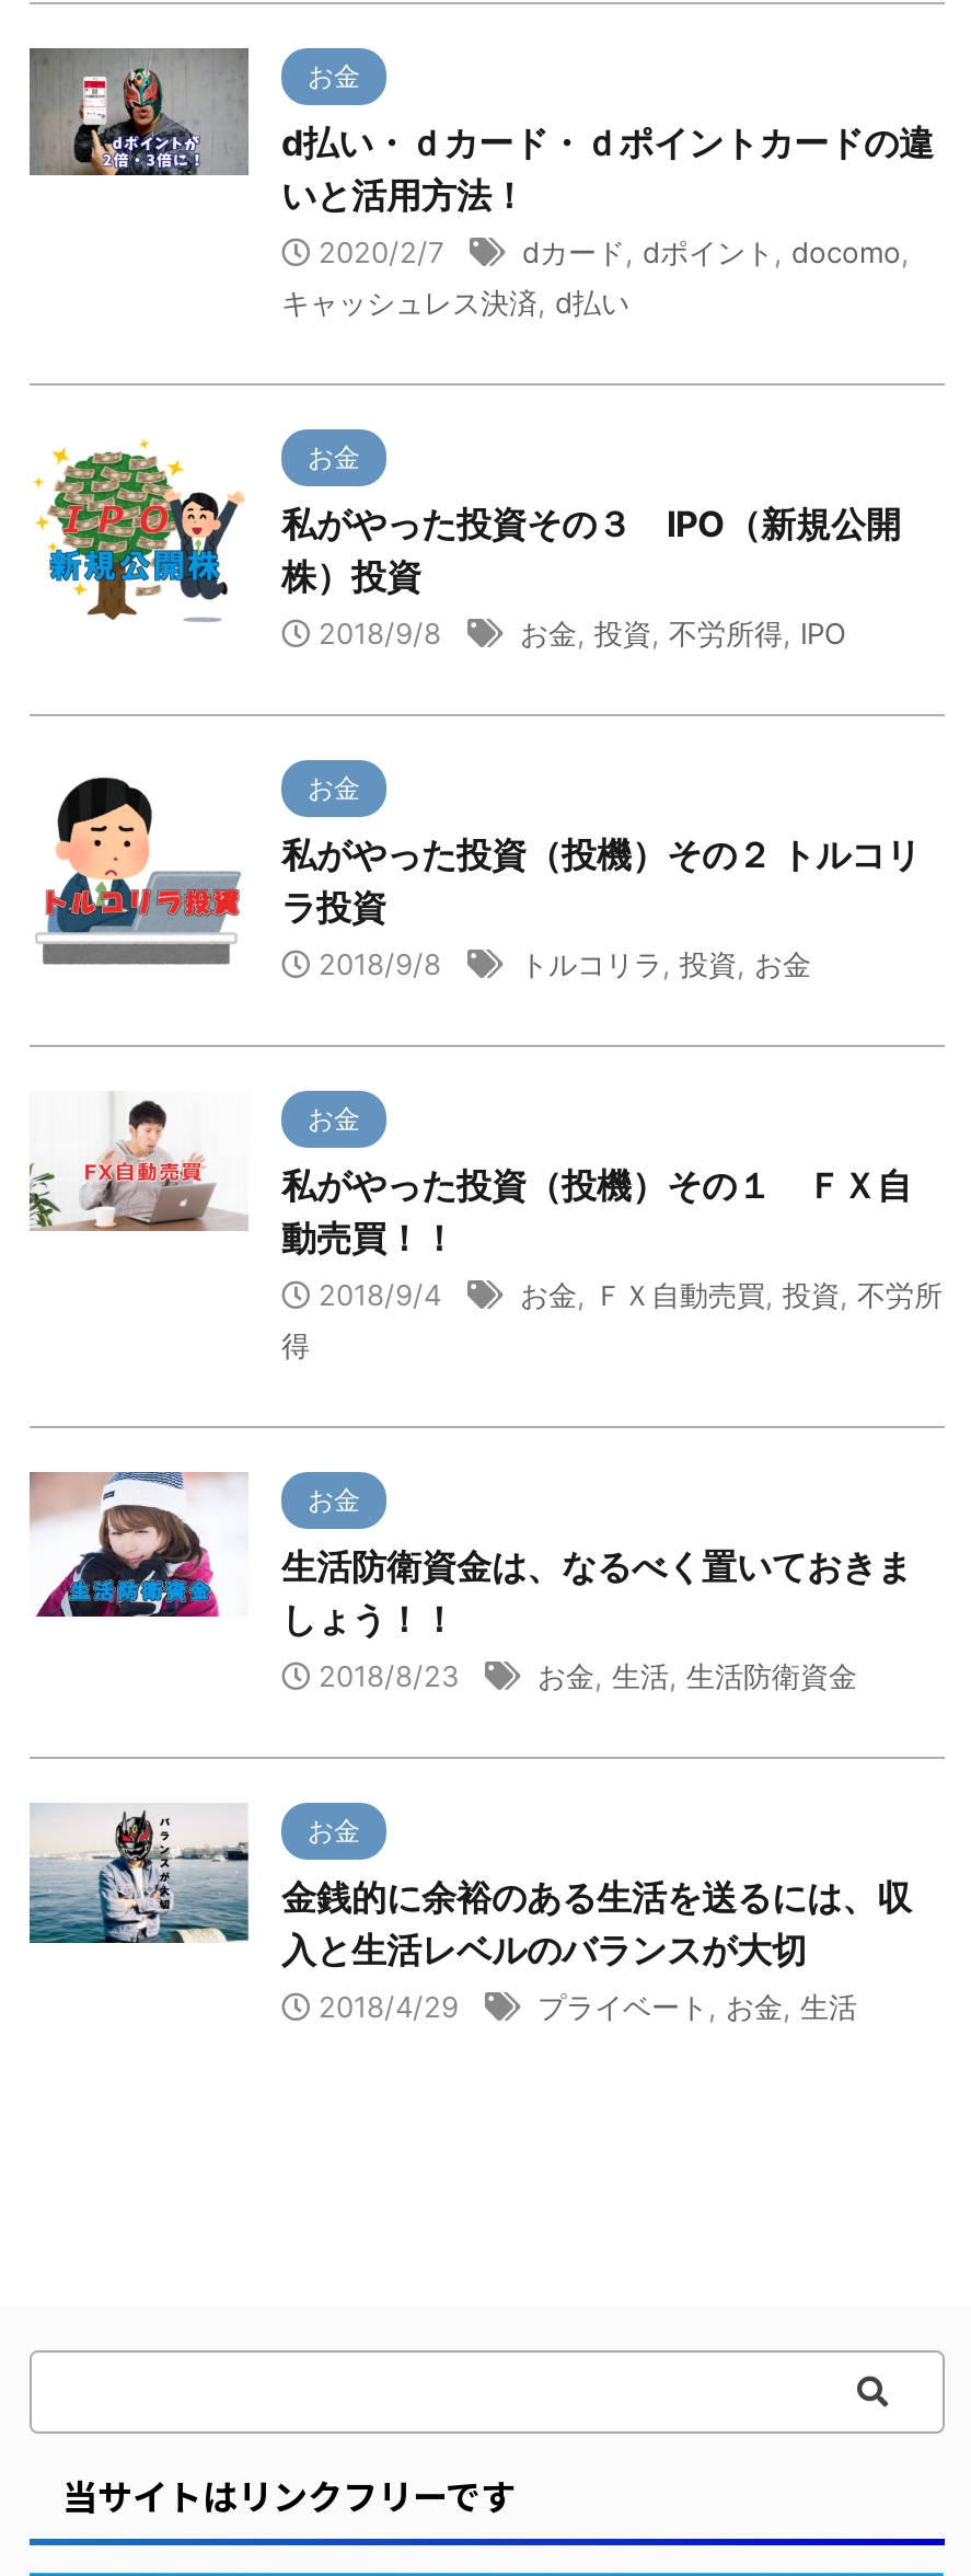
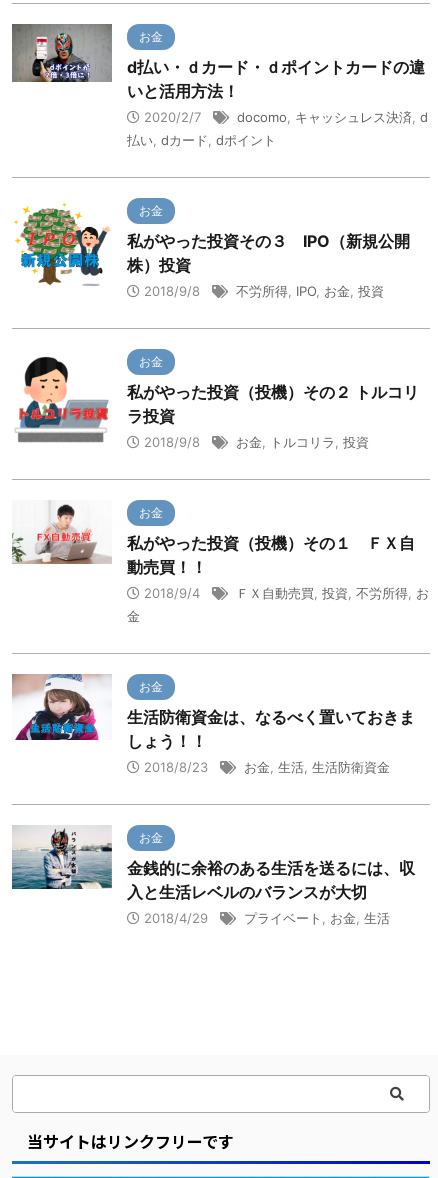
[281,234,910,319] dカード, dポイント, docomo, | キャッシュレス決済, d払い -> [127,109,428,148] docomo,キャッシュレス決済, d | 払い, dカード, dポイント
[520,615,846,650] お金,投資,不労所得, IPO -> [236,283,384,299] 不労所得, IPO,お金,投資
[520,946,811,981] トルコリラ,投資,お金 -> [236,434,369,450] お金,トルコリラ,投資
[281,1277,943,1362] お金,ＦＸ自動売買,投資,不労所 | 得 -> [127,585,429,624] ＦＸ自動売買,投資,不労所得,お | 金

